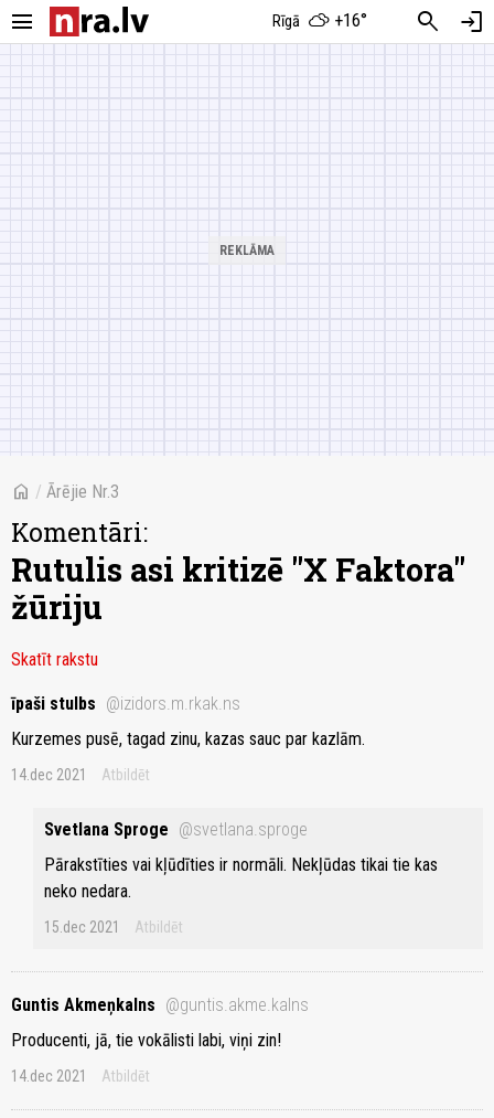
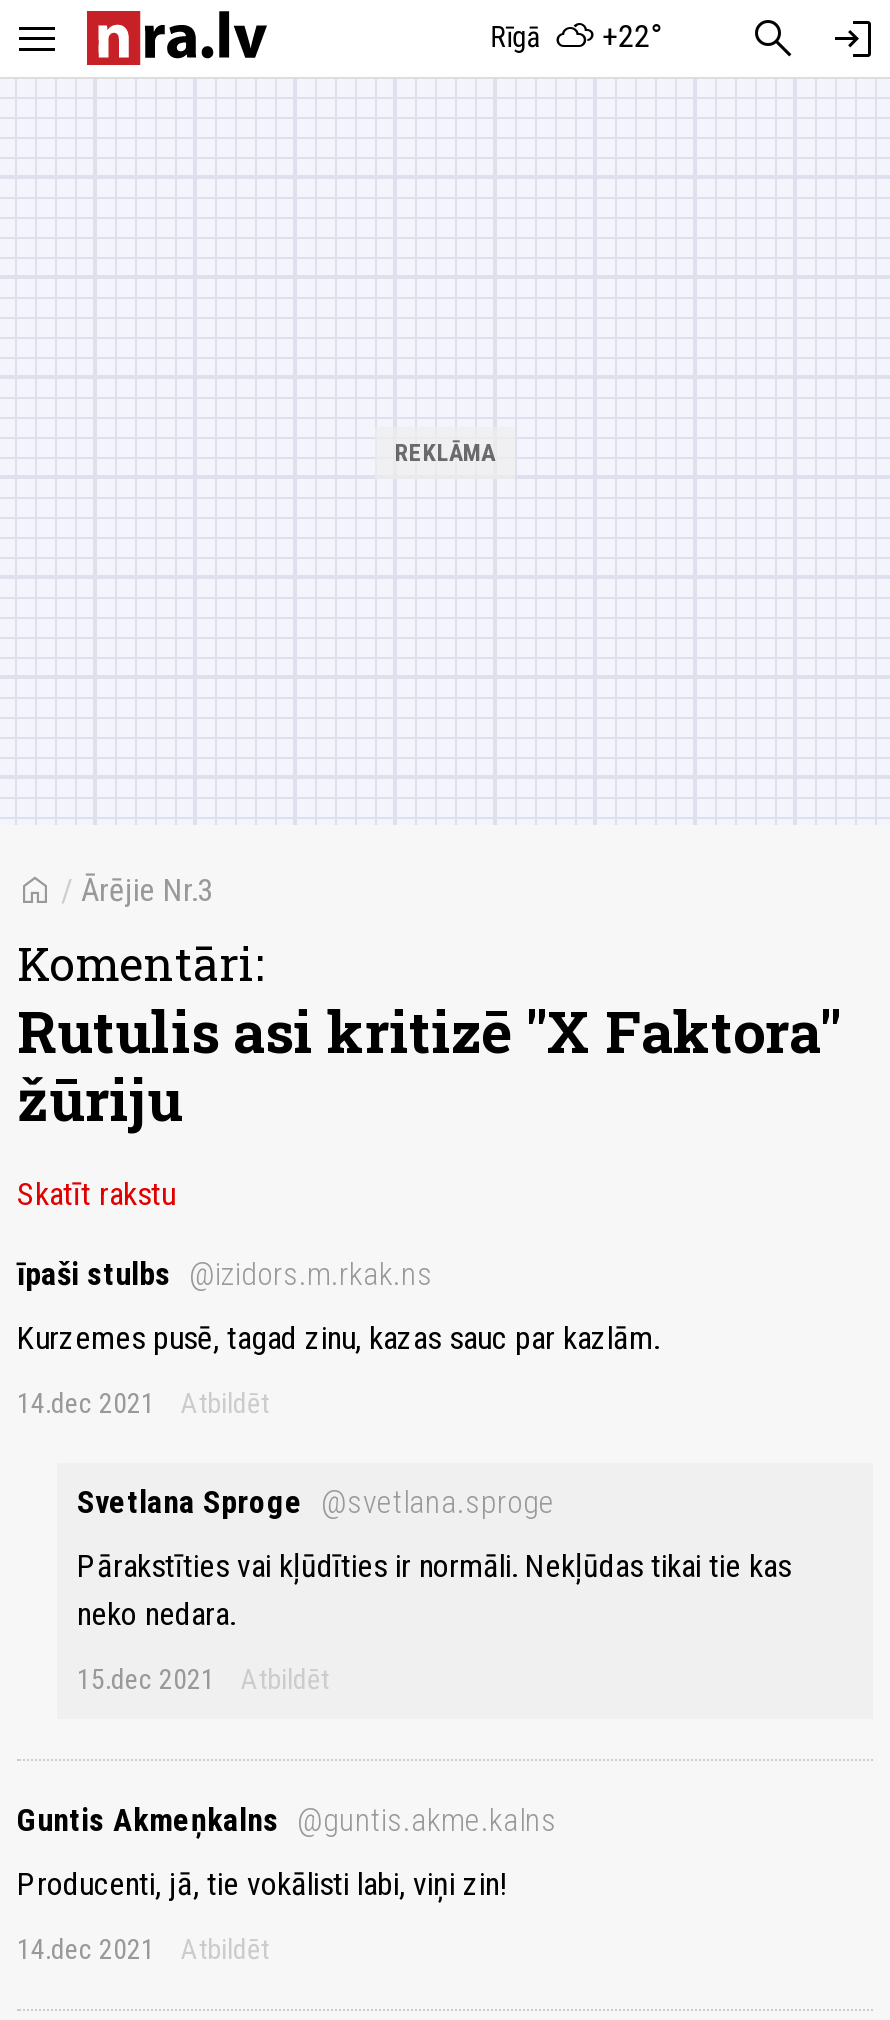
[272,10,367,31] Rīgā +16° -> [491,17,663,55] Rīgā +22°

